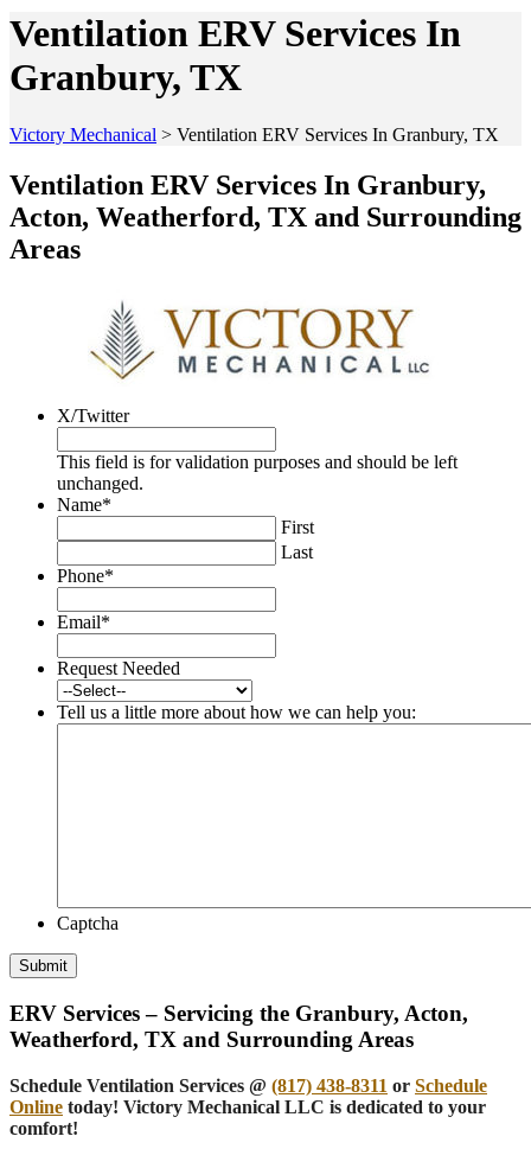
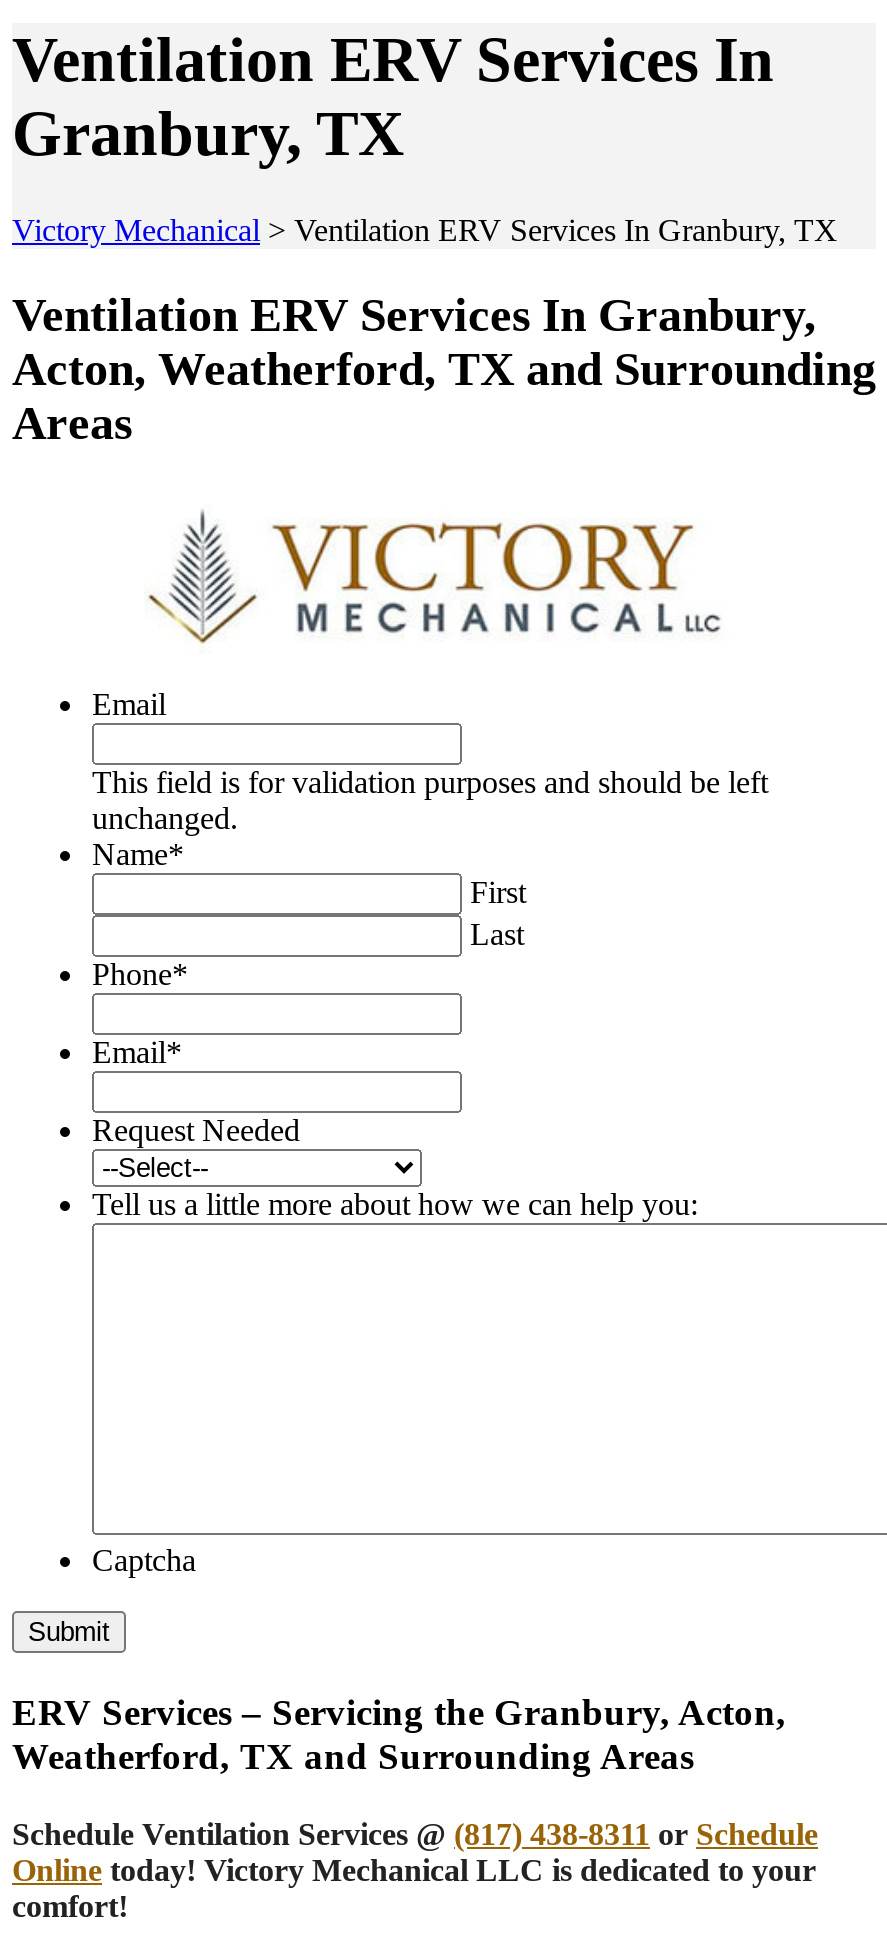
[57,406,129,426] X/Twitter -> [92,687,166,721] Email

